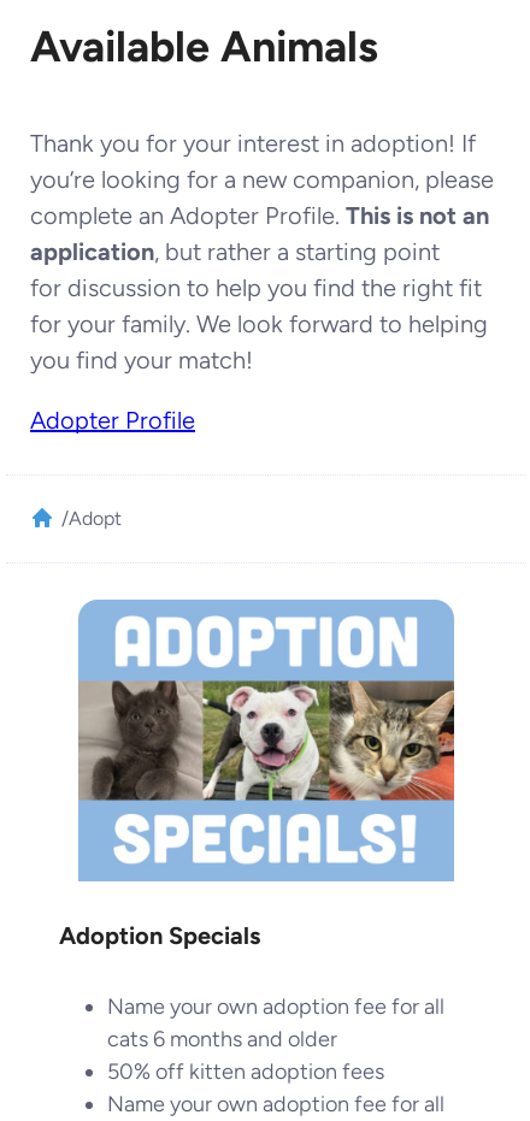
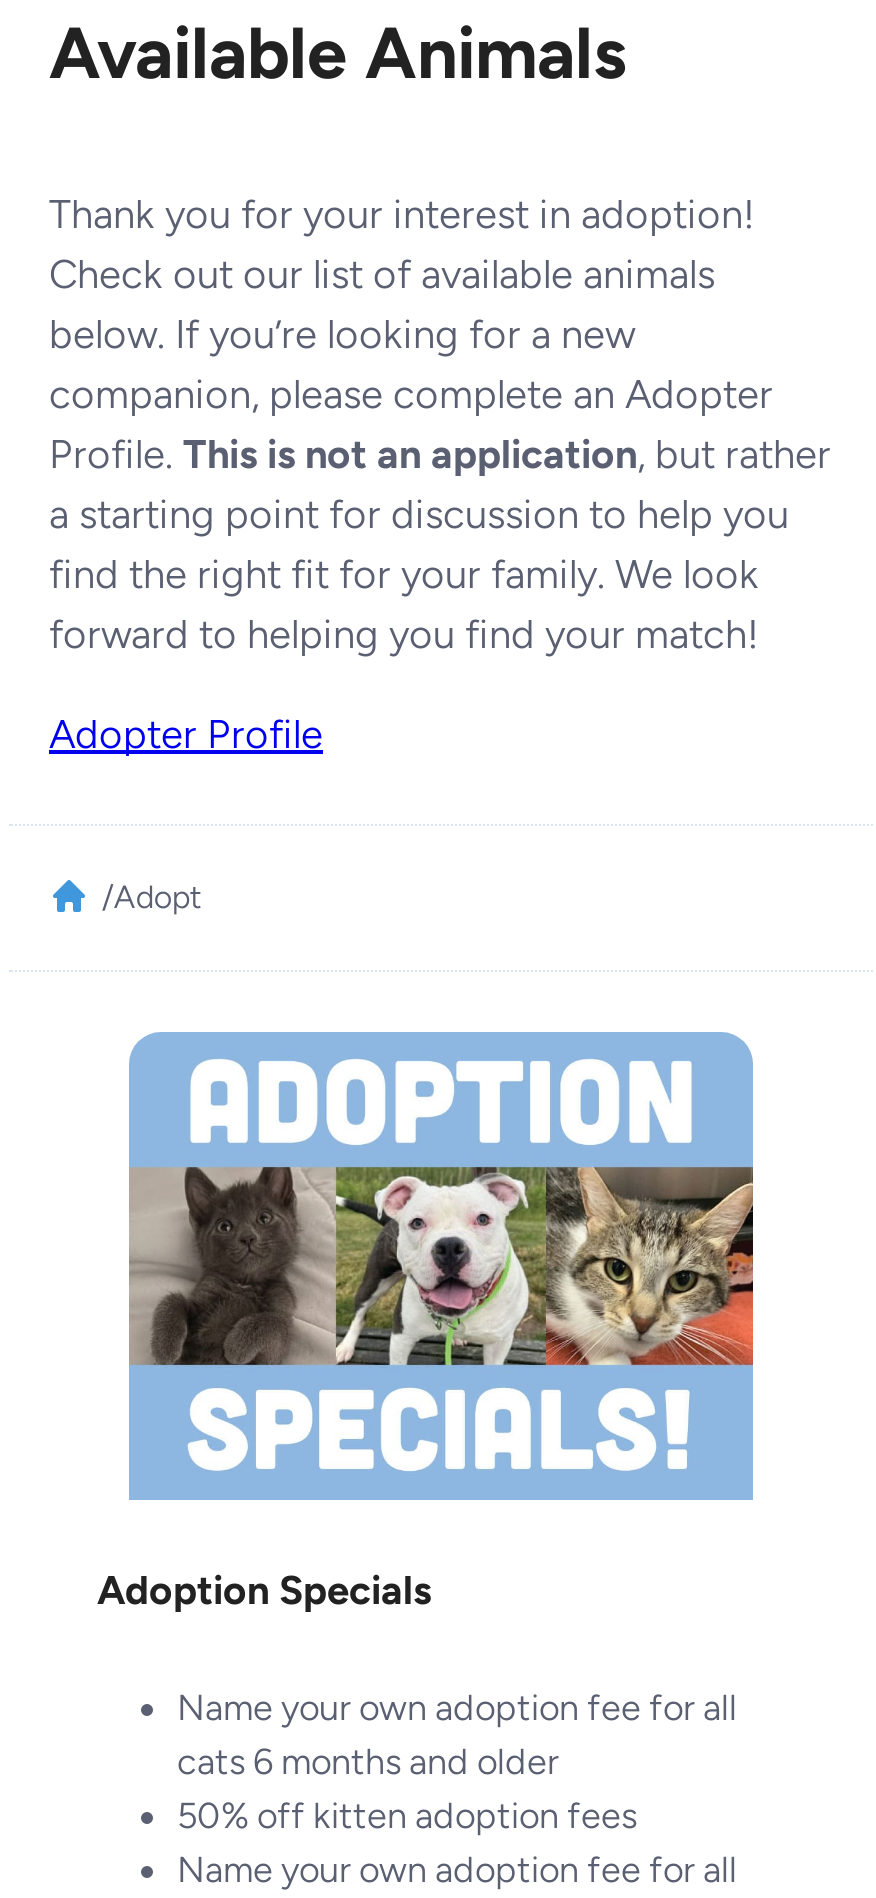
[30,129,494,375] Thank you for your interest in adoption! If | you’re looking for a new companion, please | complete an Adopter Profile. This is not an | application, but rather a starting point | for discussion to help you find the right fit | for your family. We look forward to helping | you find your match! -> [49,190,831,658] Thank you for your interest in adoption! | Check out our list of available animals | below. If you’re looking for a new | companion, please complete an Adopter | Profile. This is not an application, but rather | a starting point for discussion to help you | find the right fit for your family. We look | forward to helping you find your match!

